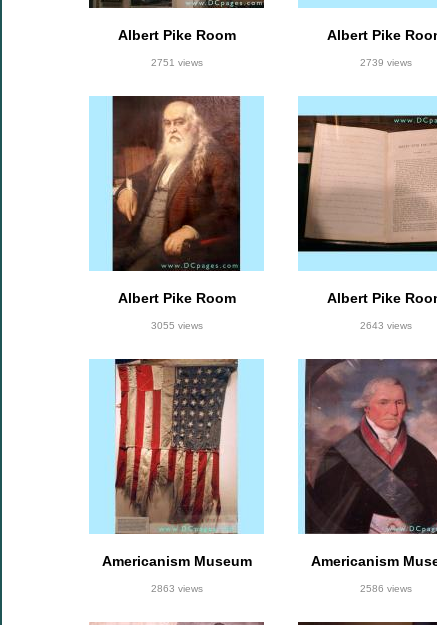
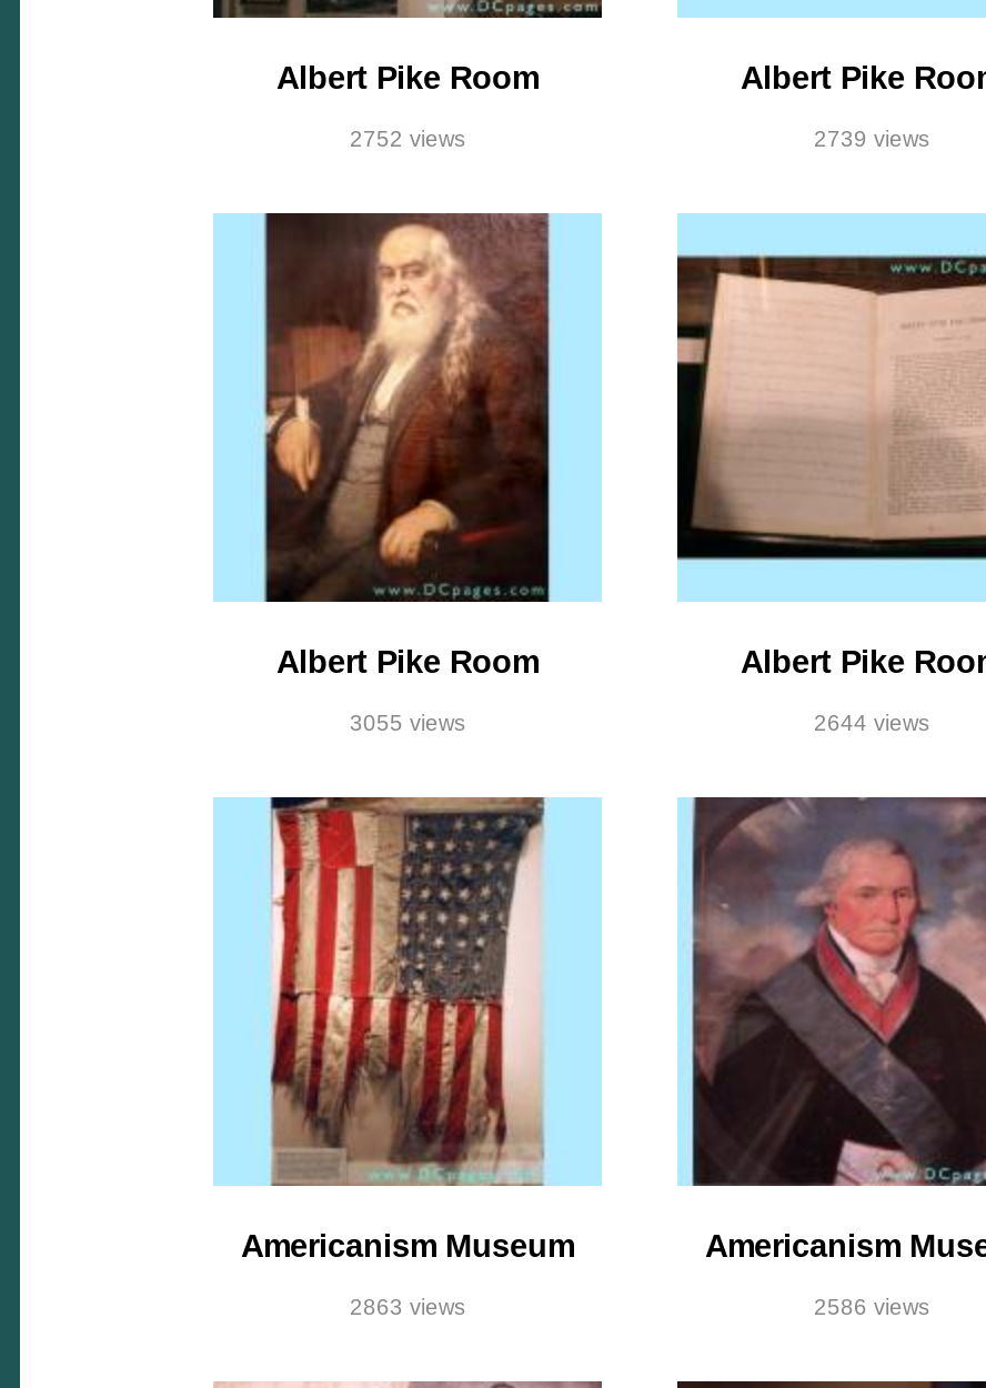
[150,57,202,68] 2751 views -> [350,127,465,152] 2752 views
[359,320,411,331] 2643 views -> [814,711,929,736] 2644 views

